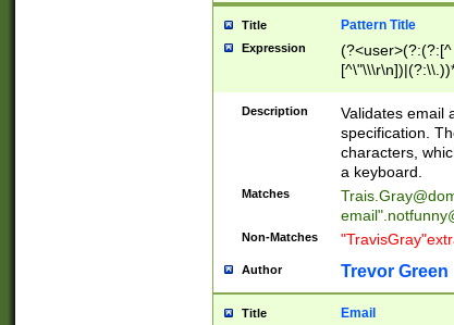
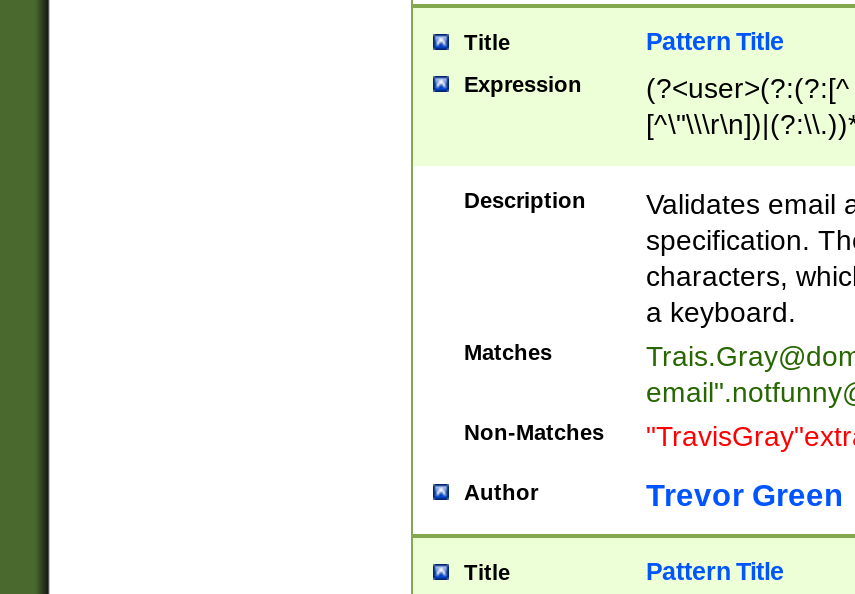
[340,306,375,321] Email -> [646,558,784,586] Pattern Title

